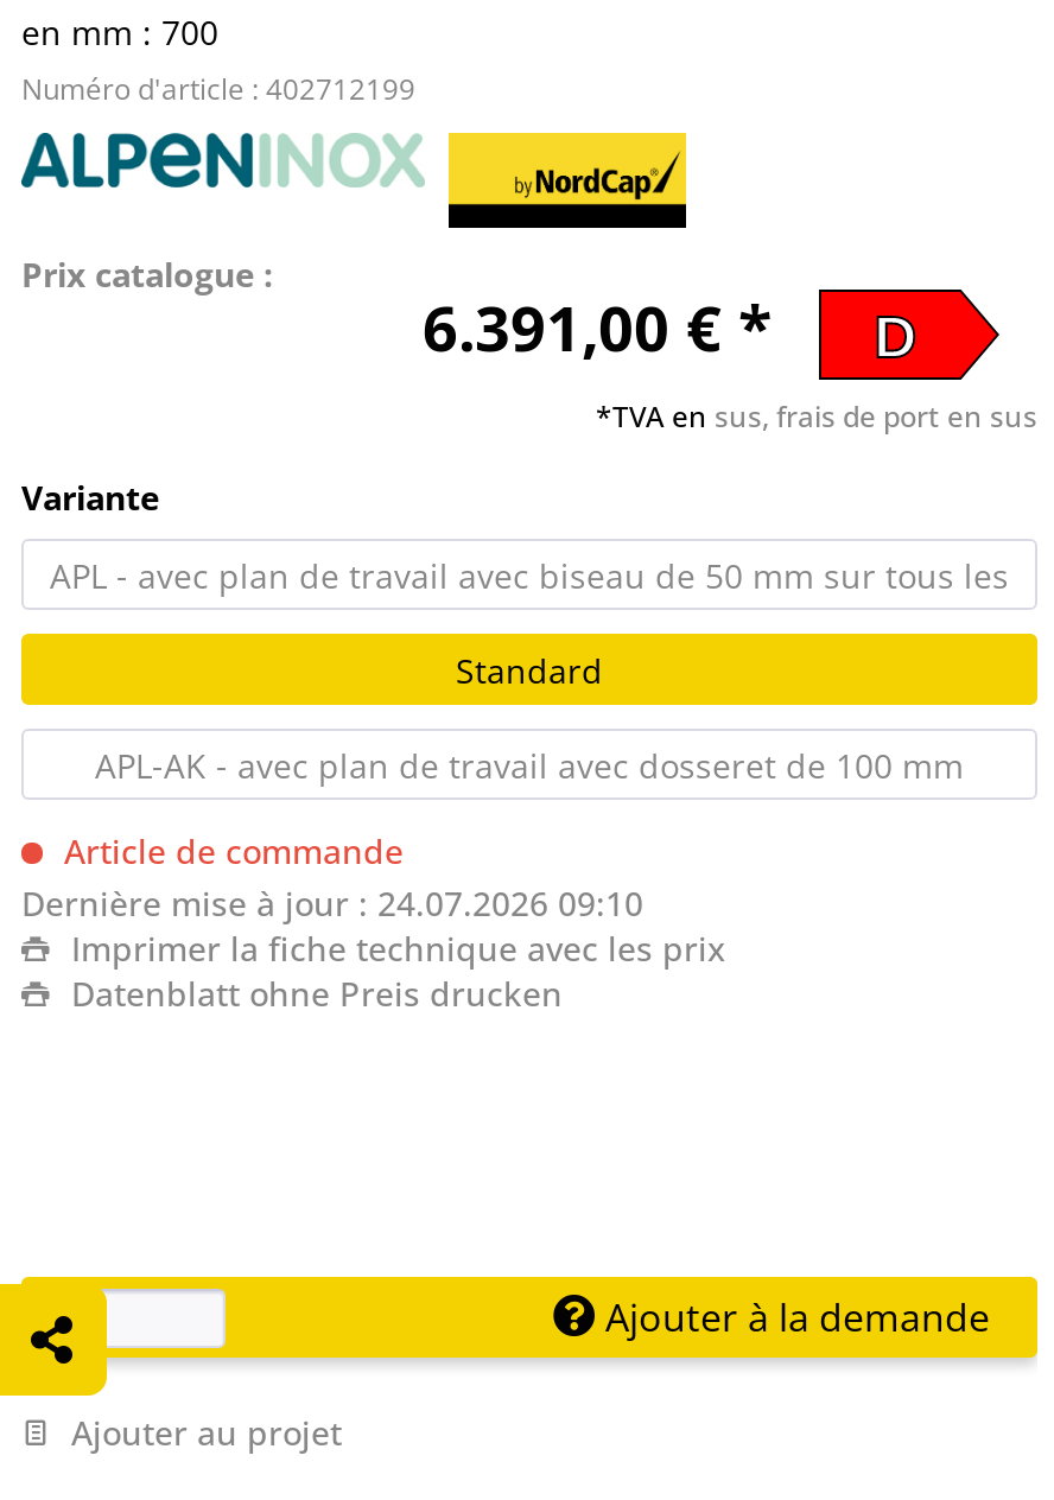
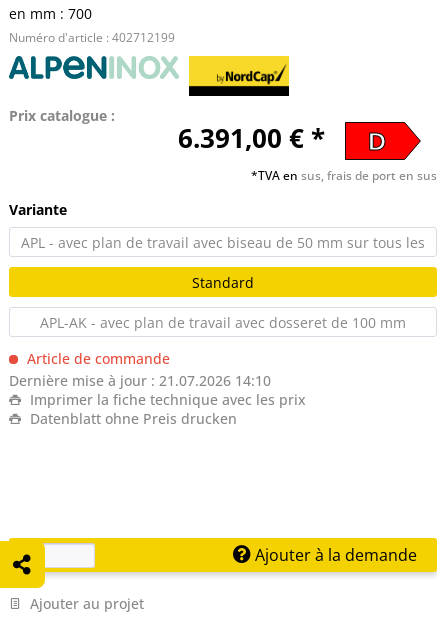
[21,879,643,924] Dernière mise à jour : 24.07.2026 09:10 -> [9,370,271,389] Dernière mise à jour : 21.07.2026 14:10

